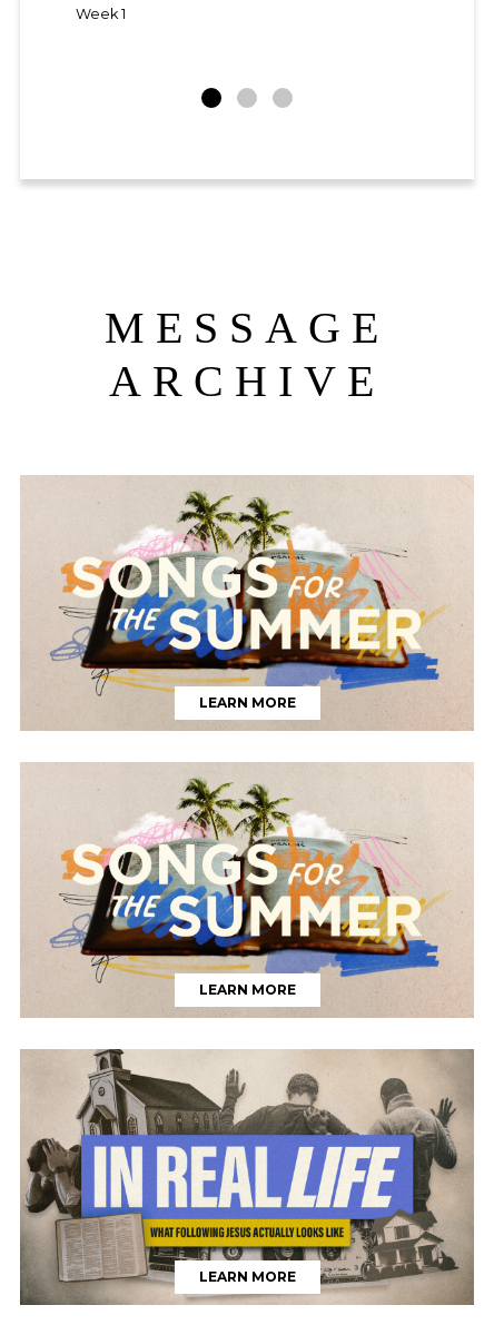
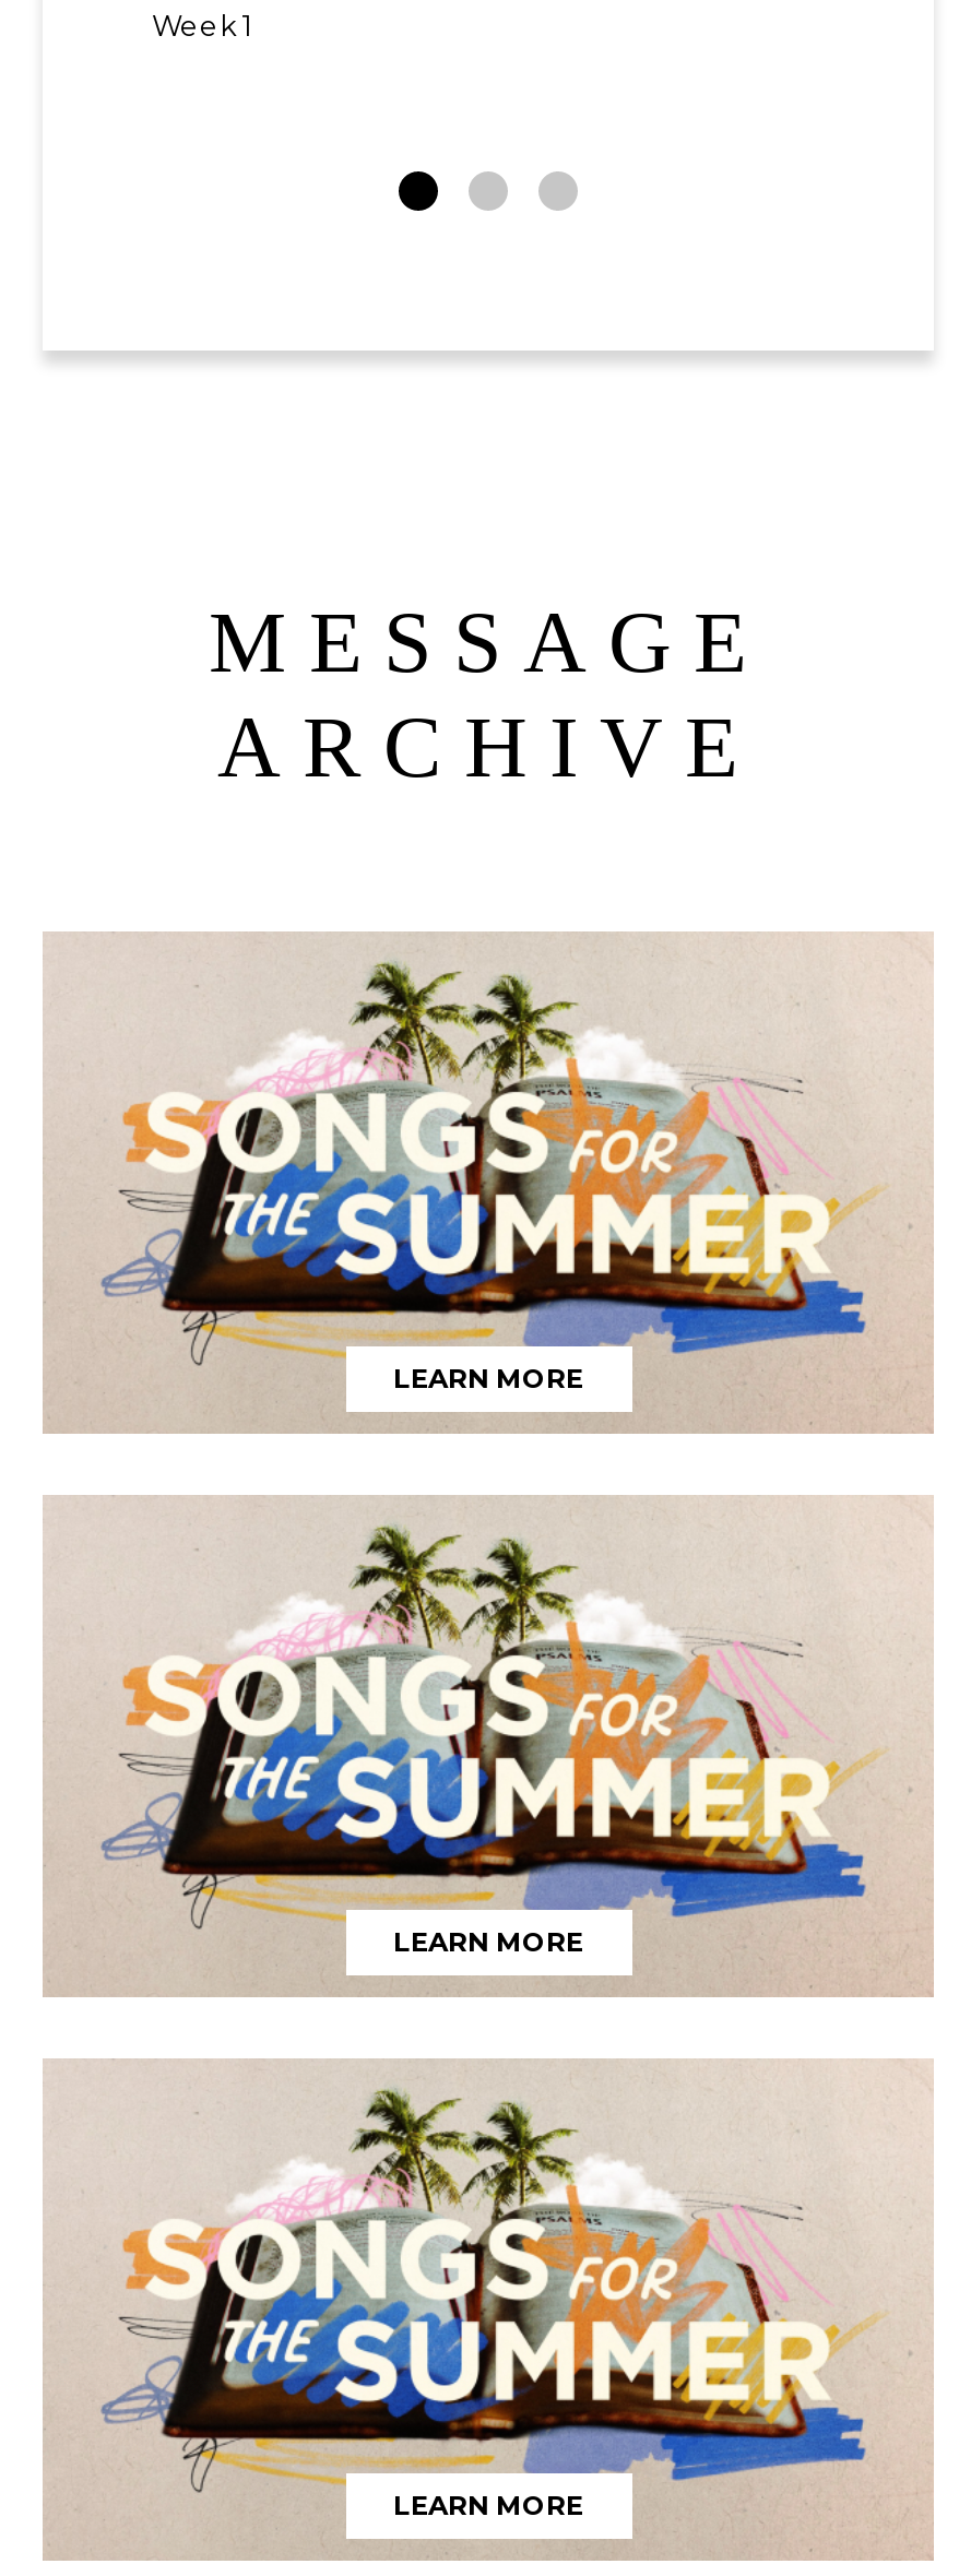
[20,1048,474,1305] [image] -> [45,2058,932,2559] [image]

